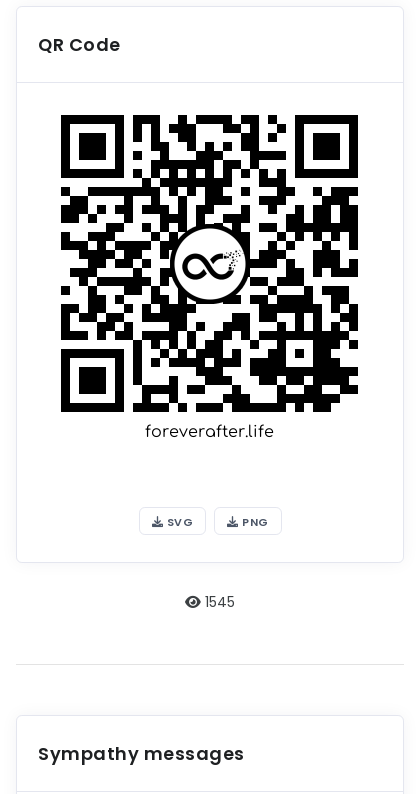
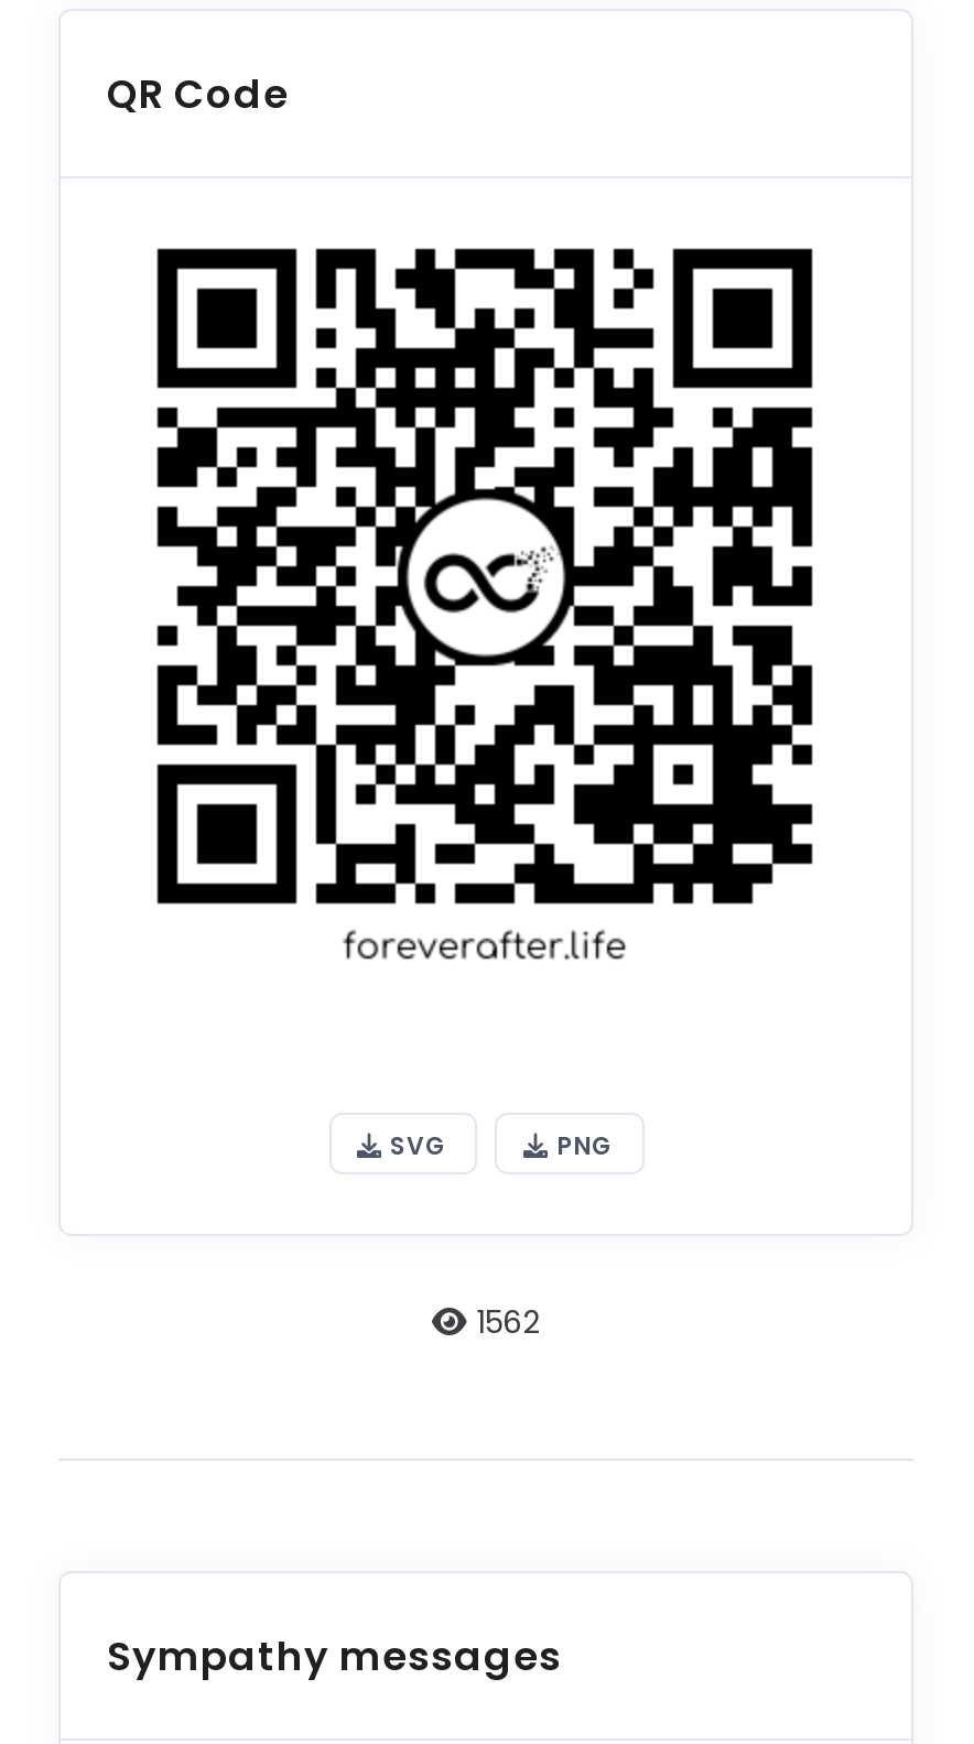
[205,592,235,612] 1545 -> [476,1300,540,1344] 1562

